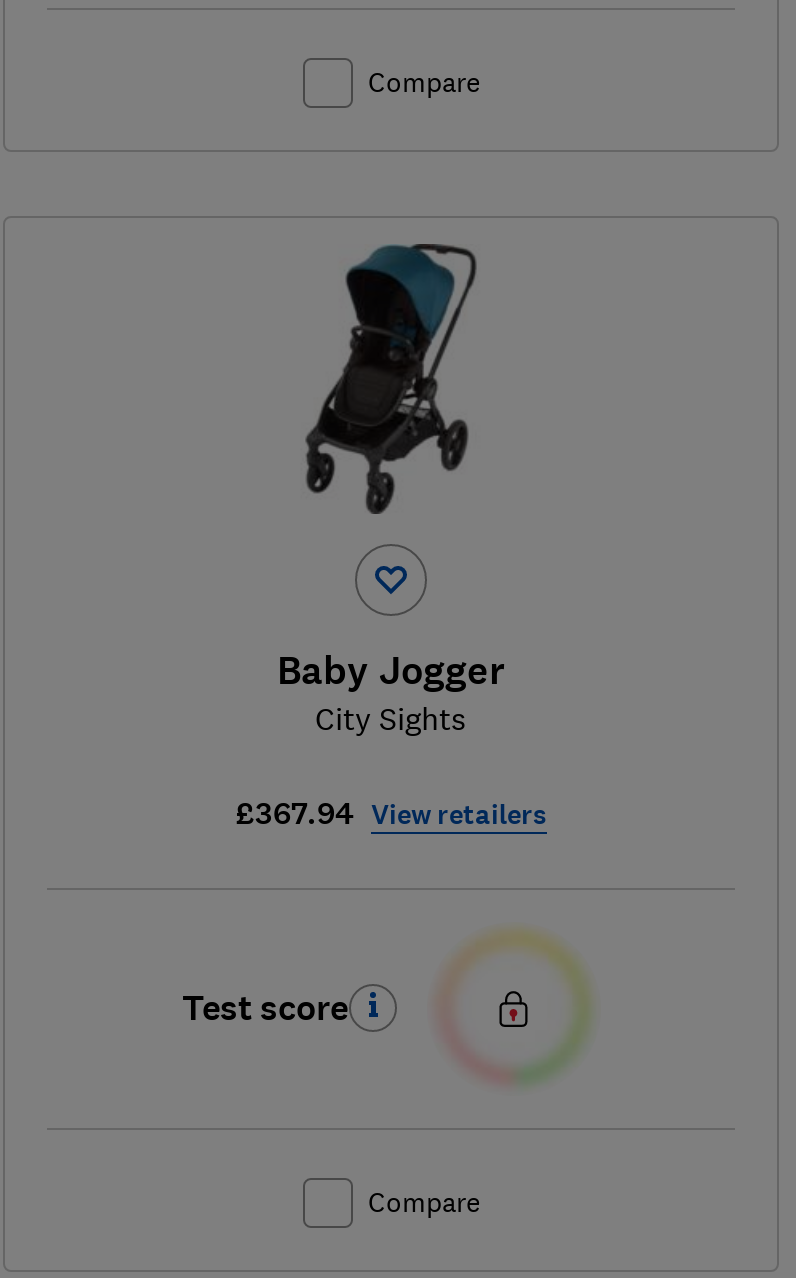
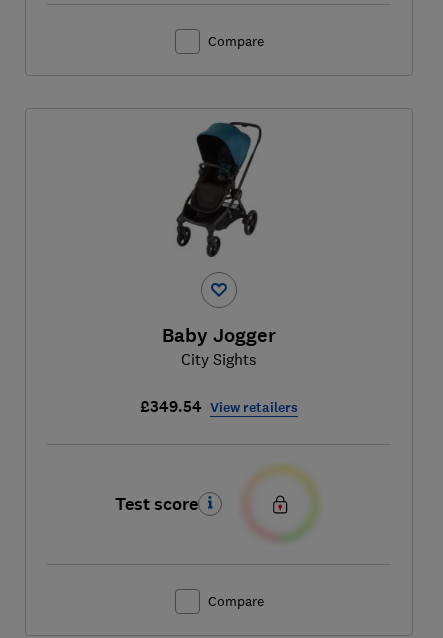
[235,791,547,833] £367.94 View retailers -> [140,396,298,417] £349.54 View retailers

